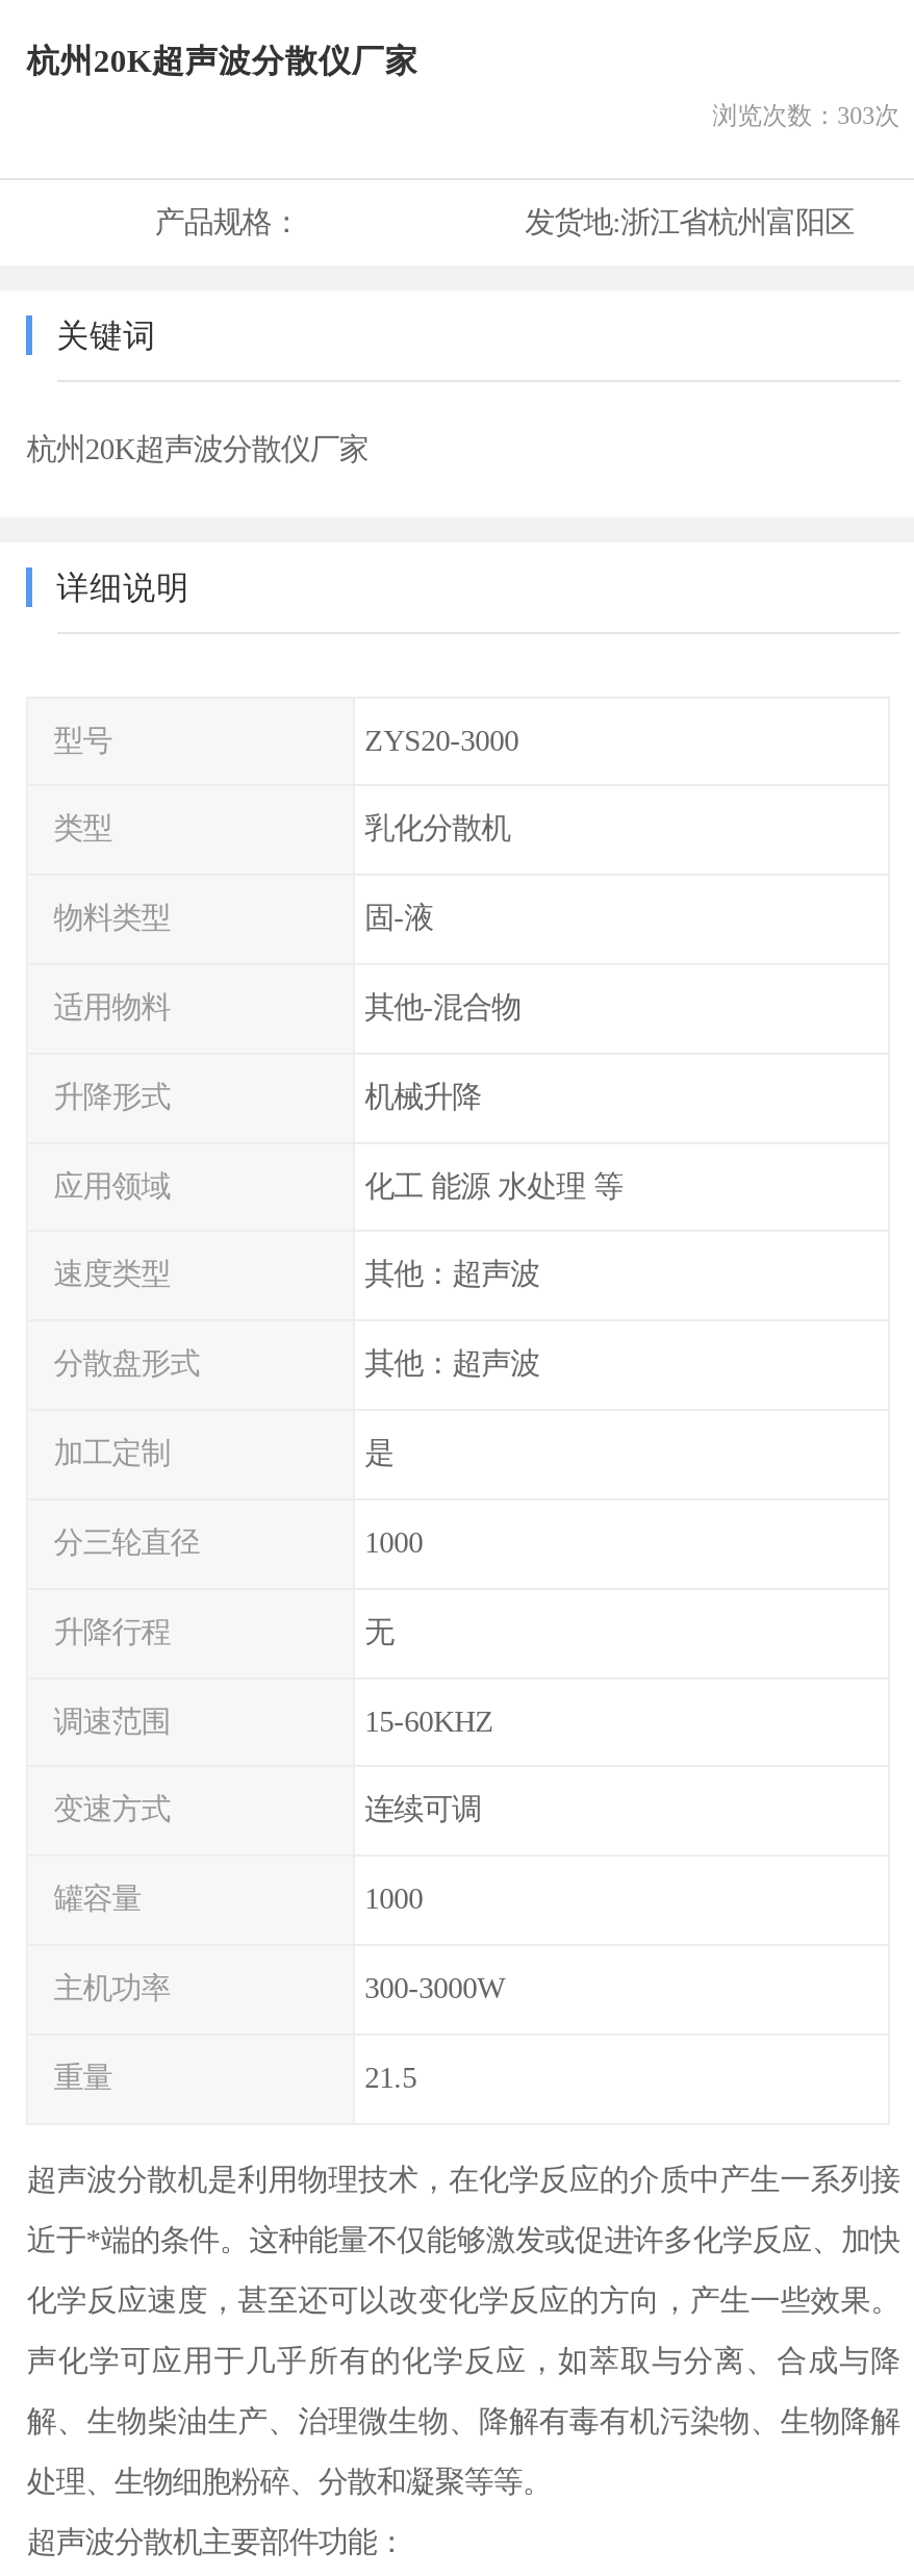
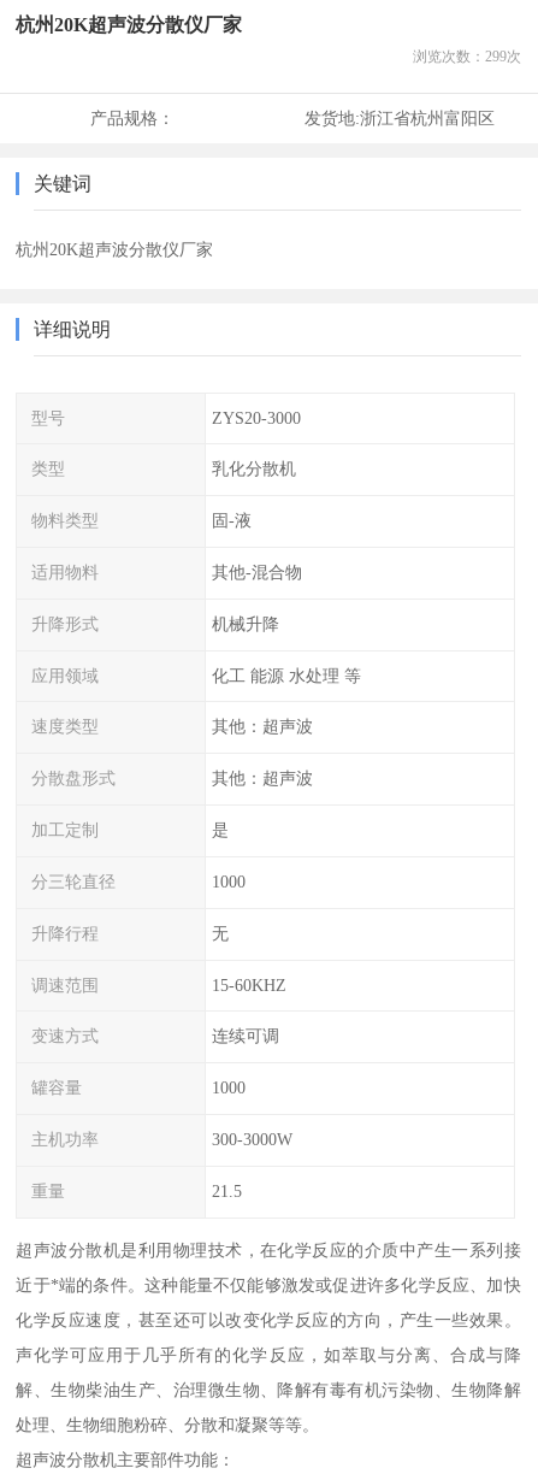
[712,100,900,129] 浏览次数：303次 -> [412,48,521,65] 浏览次数：299次

